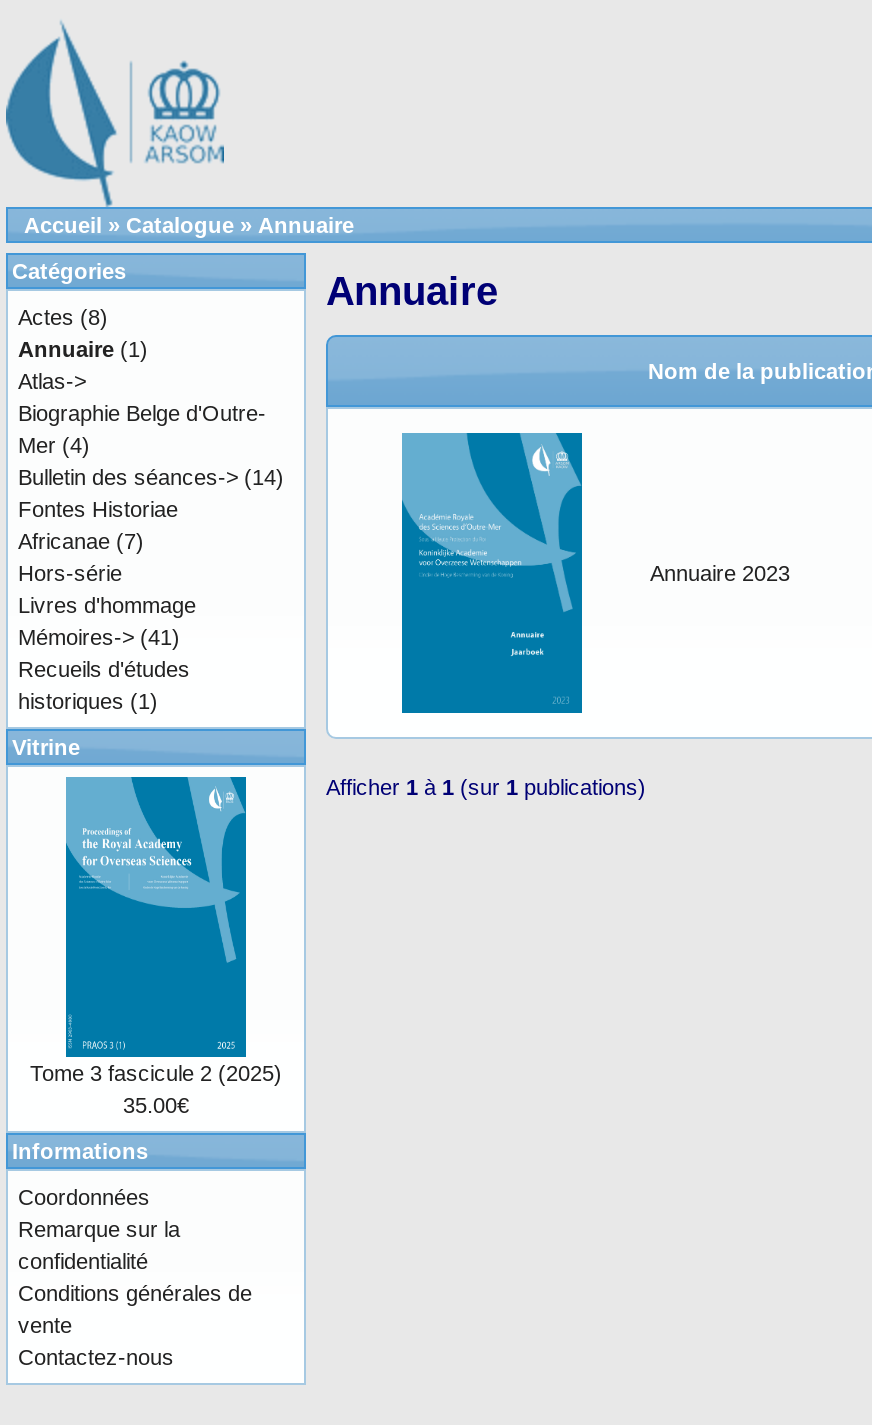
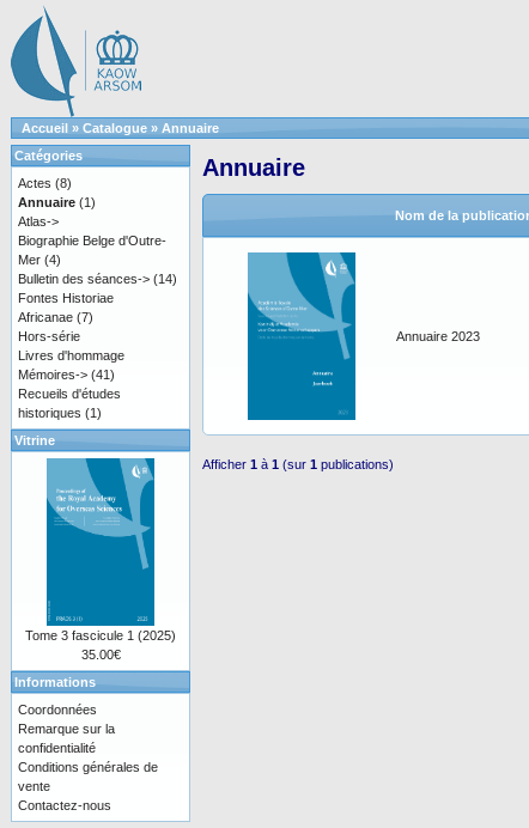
[30,1061,282,1085] Tome 3 fascicule 2 (2025) -> [25,628,176,643] Tome 3 fascicule 1 (2025)

